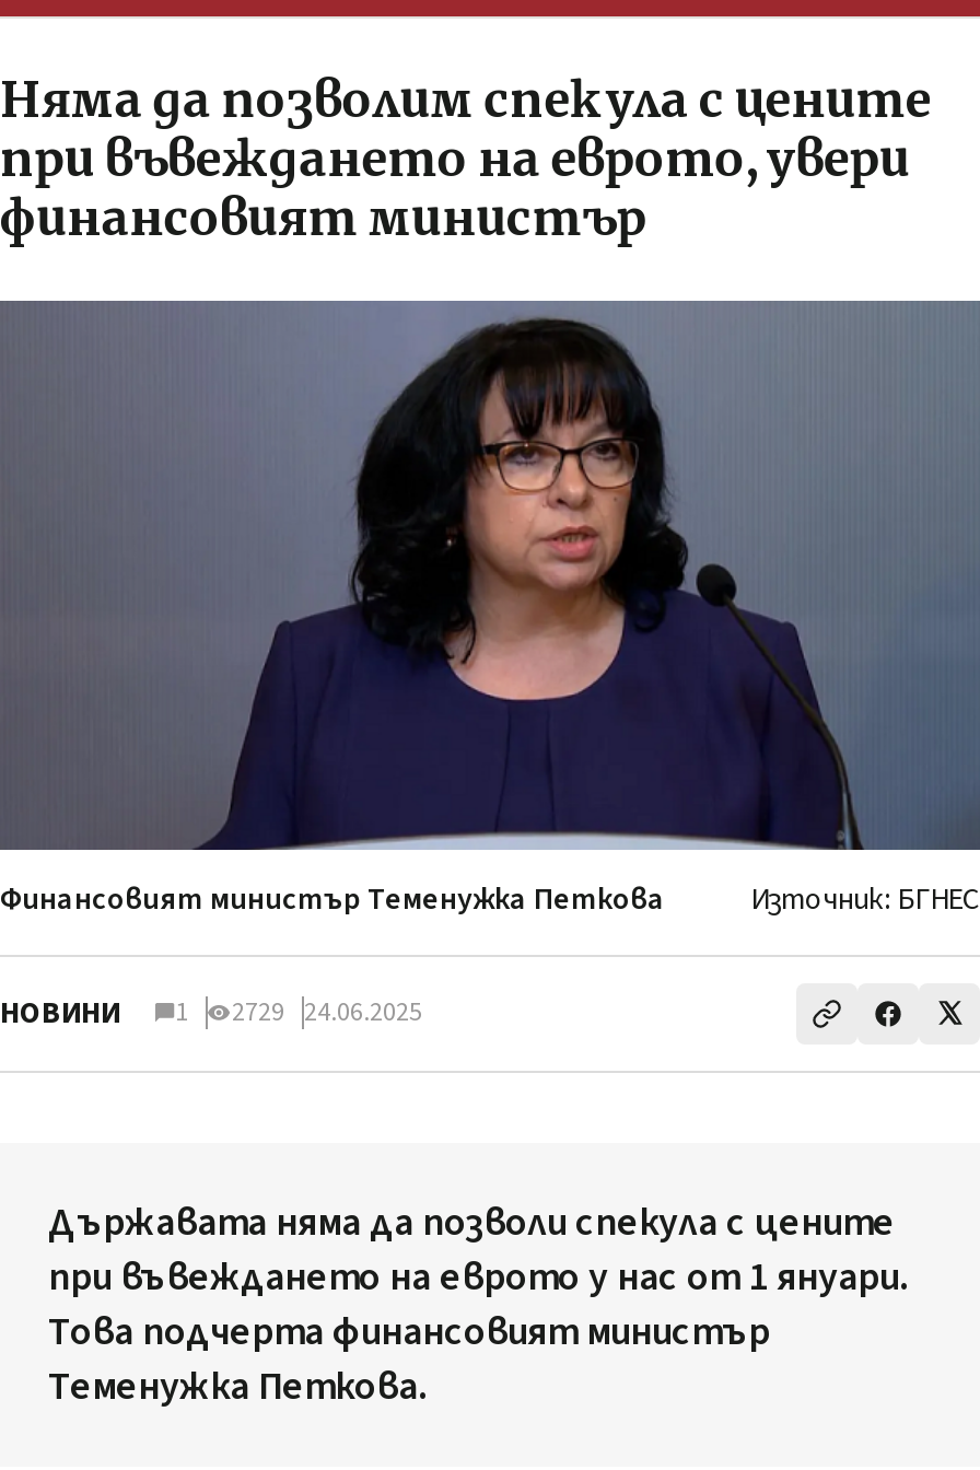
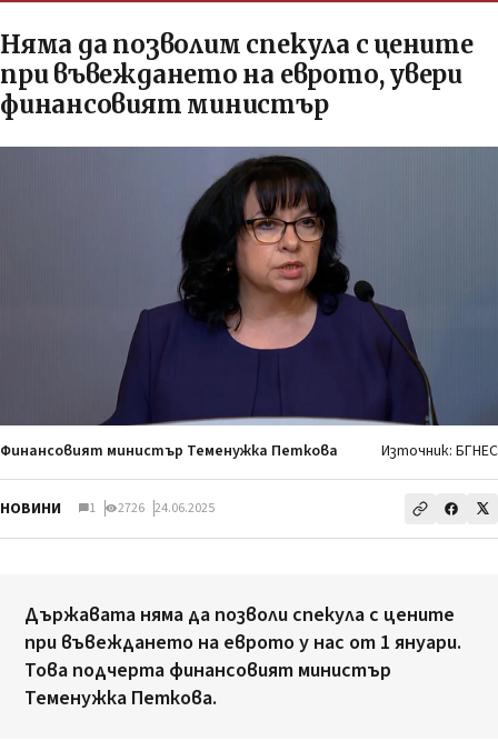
[232,995,422,1032] 2729 24.06.2025 -> [118,499,215,518] 2726 24.06.2025

